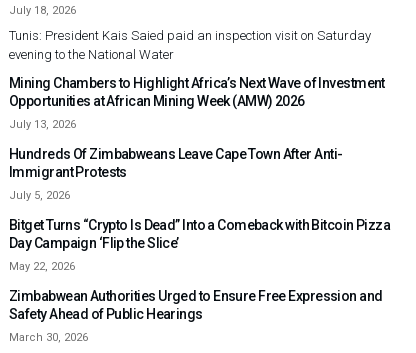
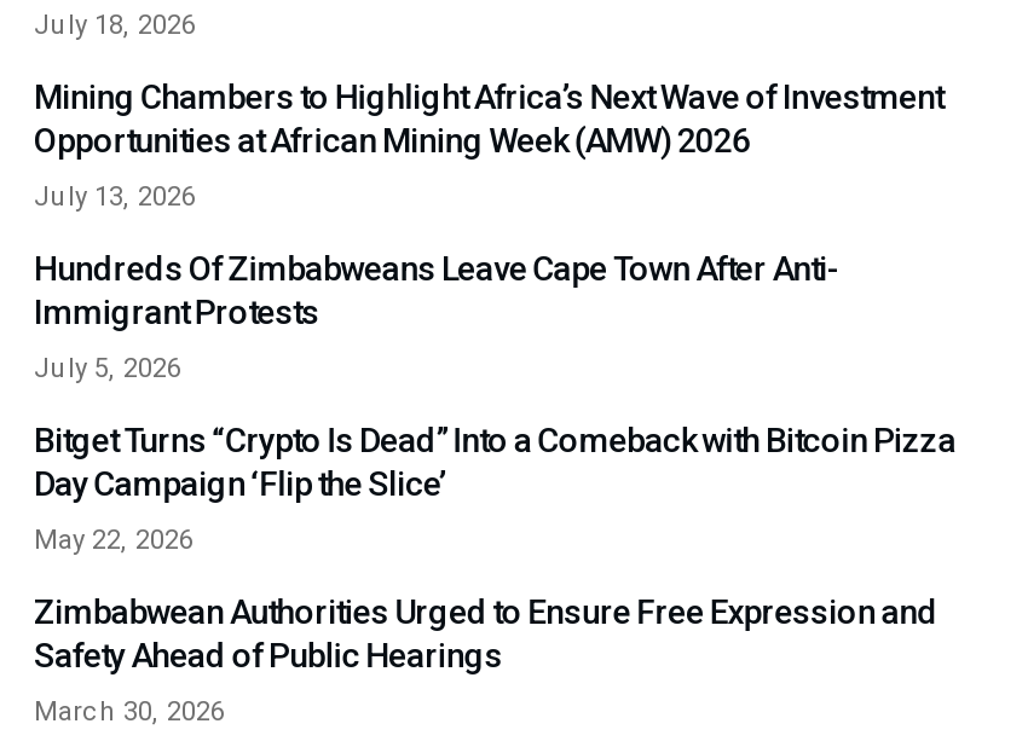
[9,28,371,62] Tunis: President Kais Saied paid an inspection visit on Saturday | evening to the National Water -> none

